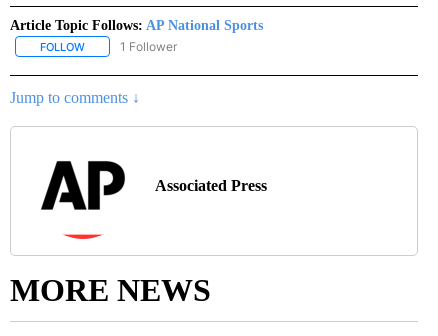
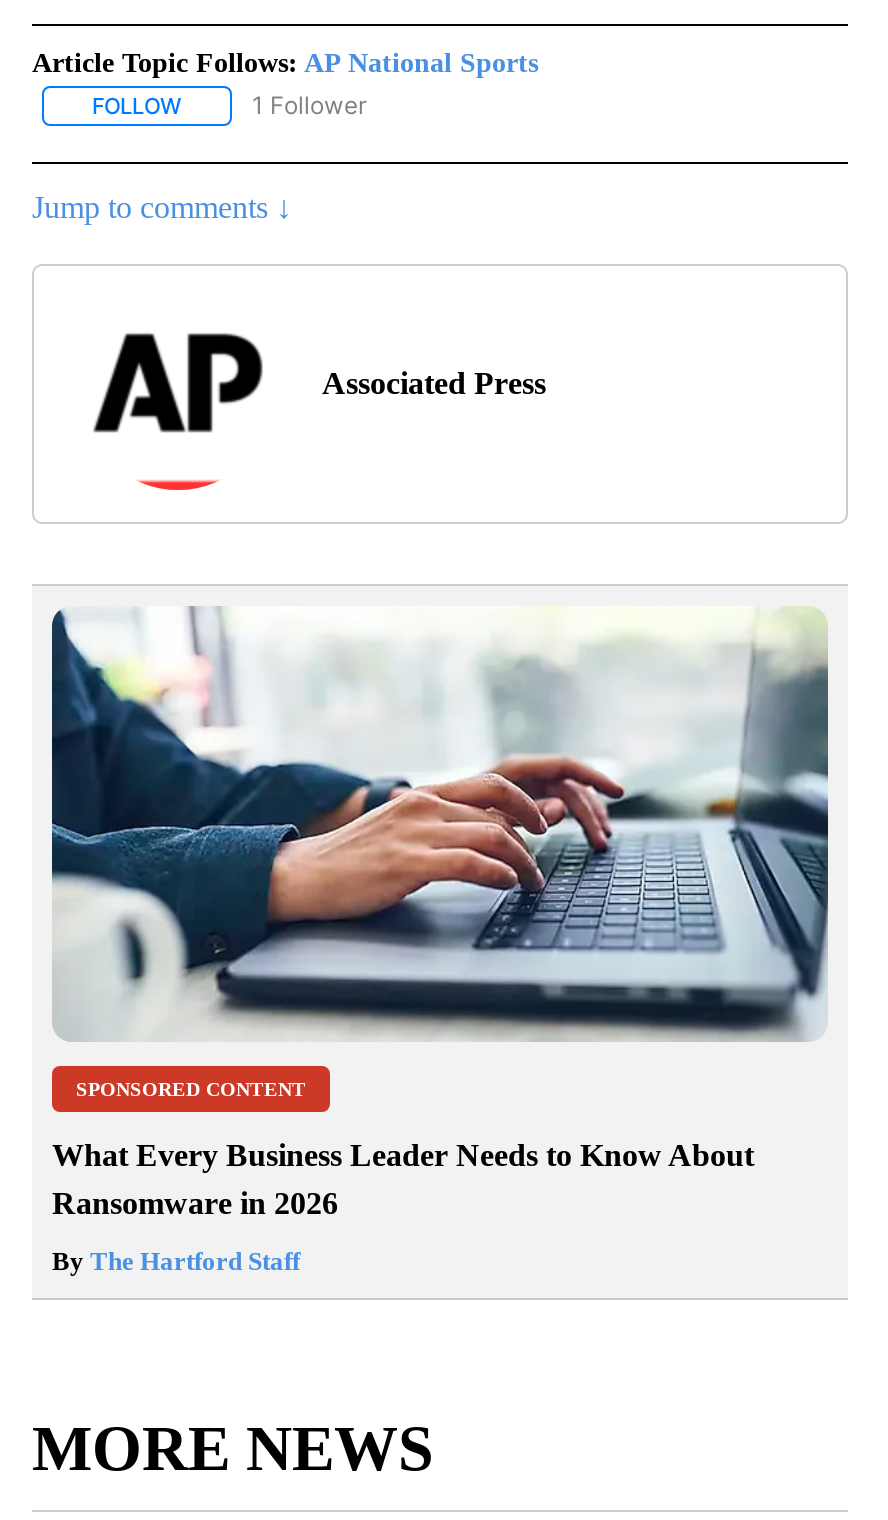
none -> [50,604,830,1276] [image] | SPONSORED CONTENT | What Every Business Leader Needs to Know About | Ransomware in 2026 | By The Hartford Staff

